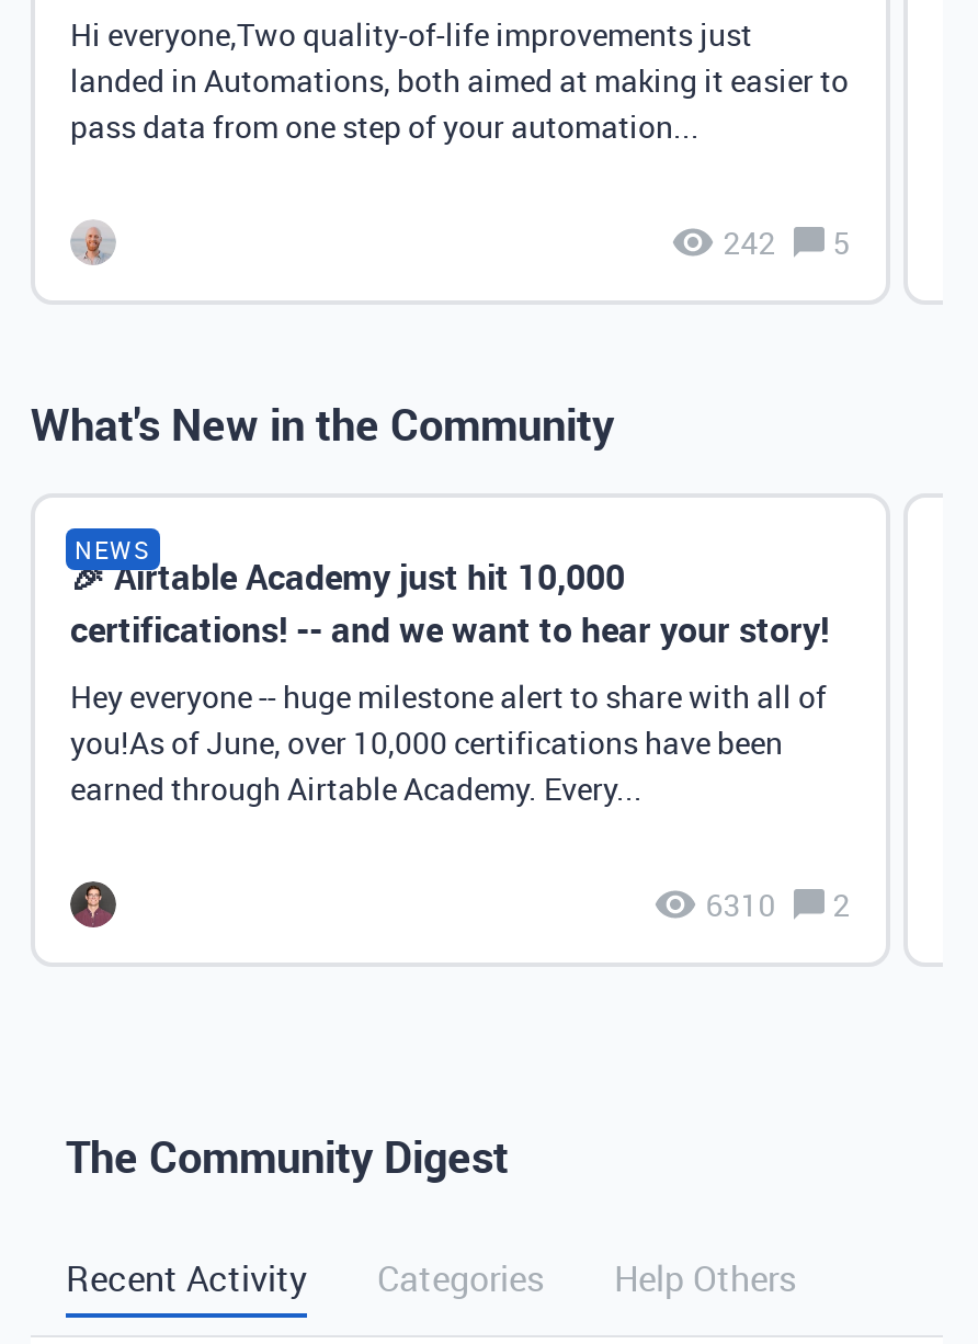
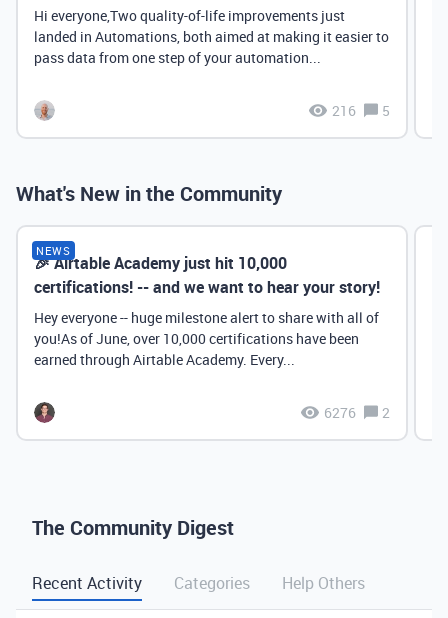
[723,221,850,263] 242 5 -> [332,101,390,120] 216 5
[706,884,850,925] 6310 2 -> [324,403,390,422] 6276 2

